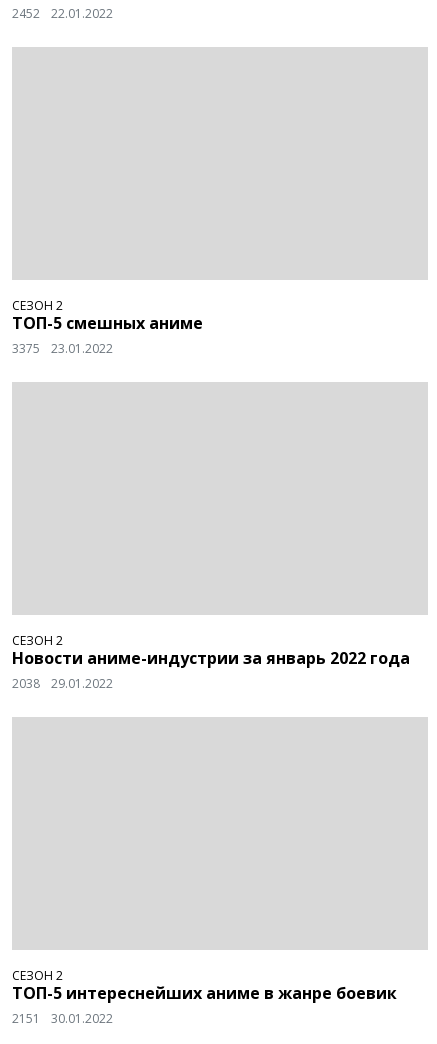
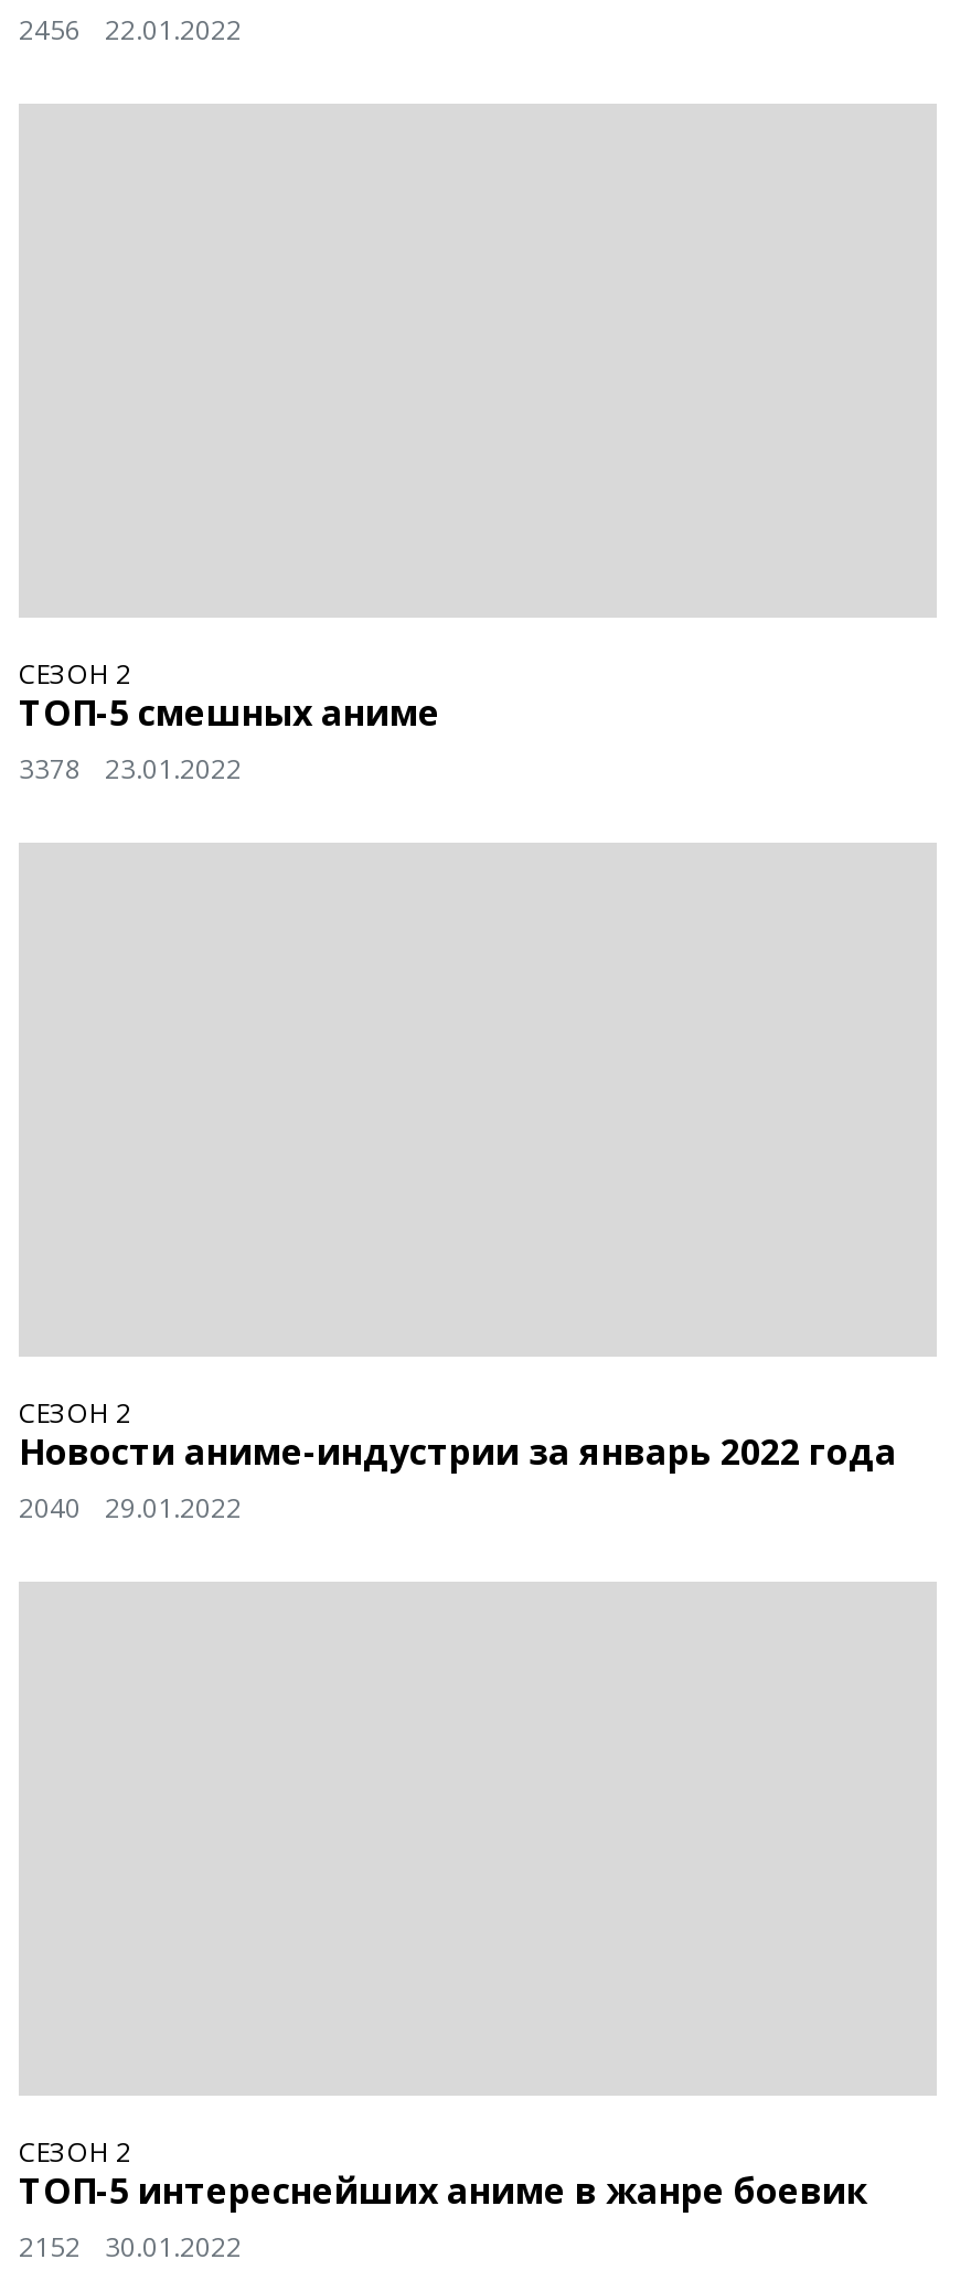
[12,5,113,22] 2452 22.01.2022 -> [19,10,242,48] 2456 22.01.2022
[12,340,113,357] 3375 23.01.2022 -> [19,749,242,787] 3378 23.01.2022
[12,675,113,692] 2038 29.01.2022 -> [19,1488,242,1526] 2040 29.01.2022
[12,1009,113,1026] 2151 30.01.2022 -> [19,2227,242,2264] 2152 30.01.2022

